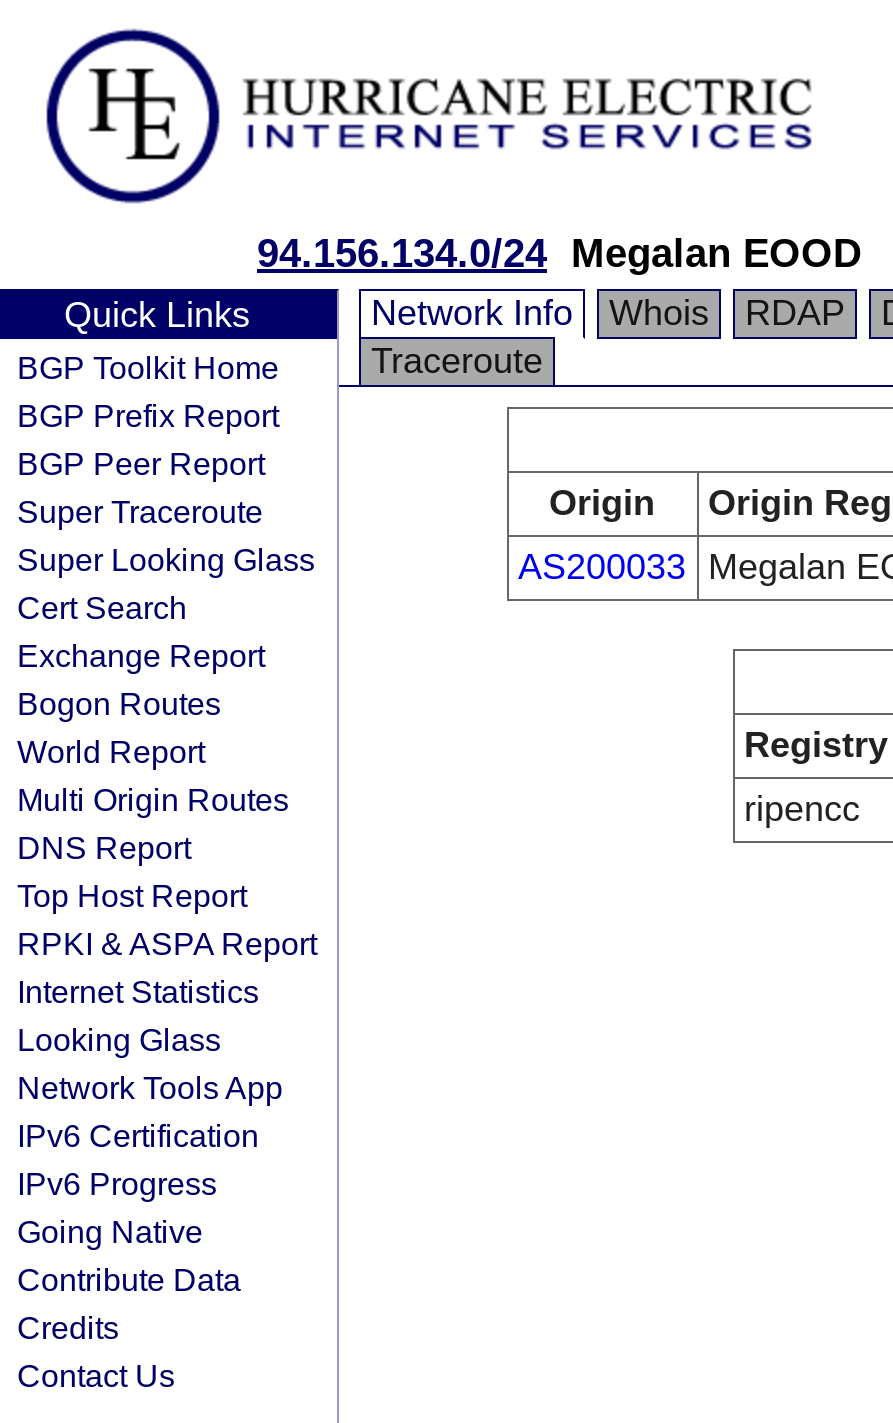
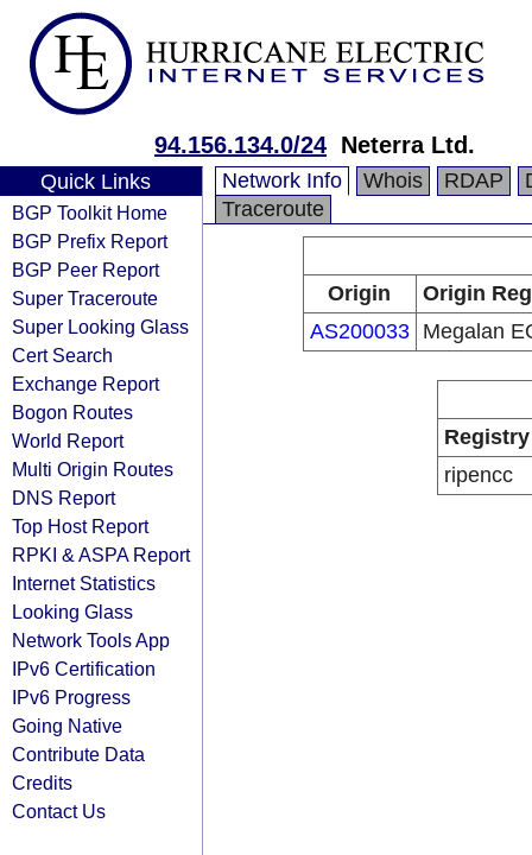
[257,231,861,275] 94.156.134.0/24 Megalan EOOD -> [154,132,475,158] 94.156.134.0/24 Neterra Ltd.

